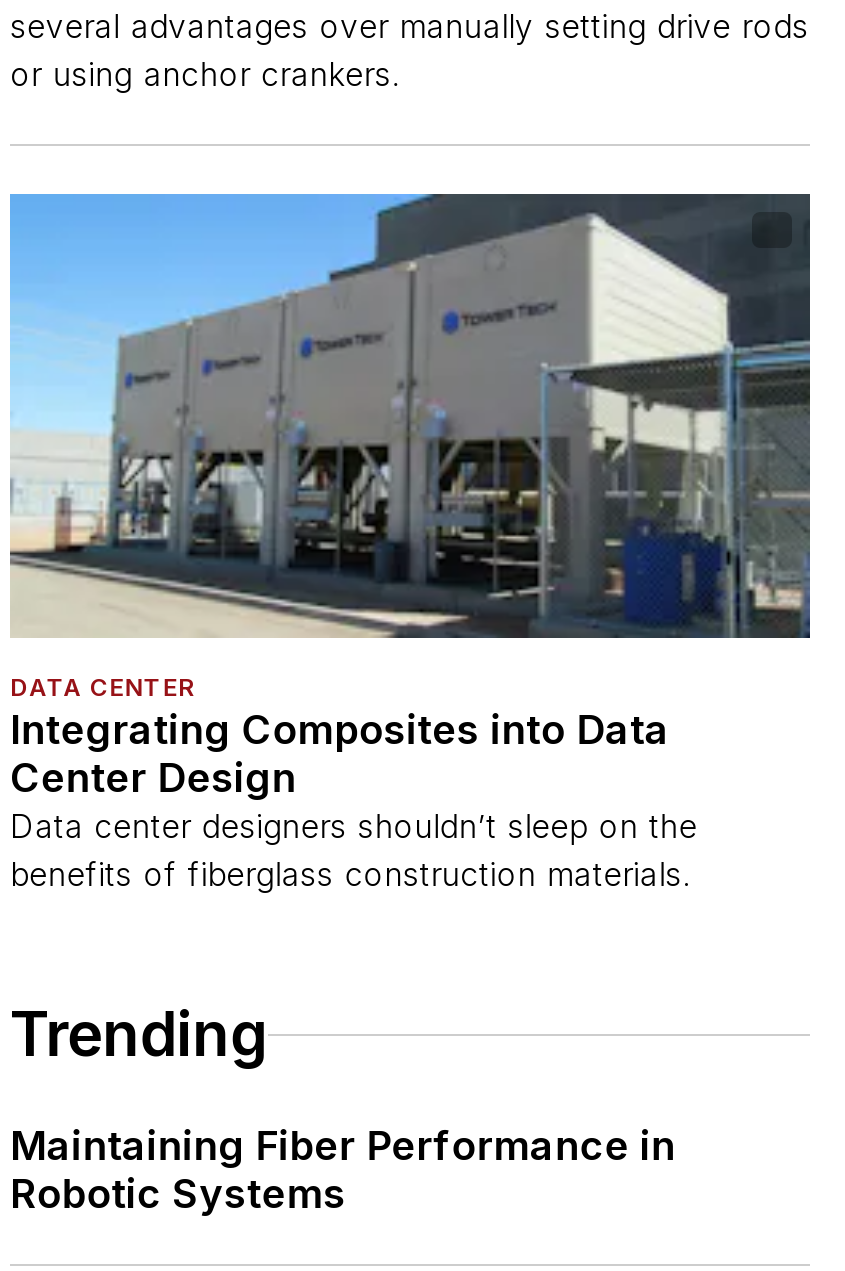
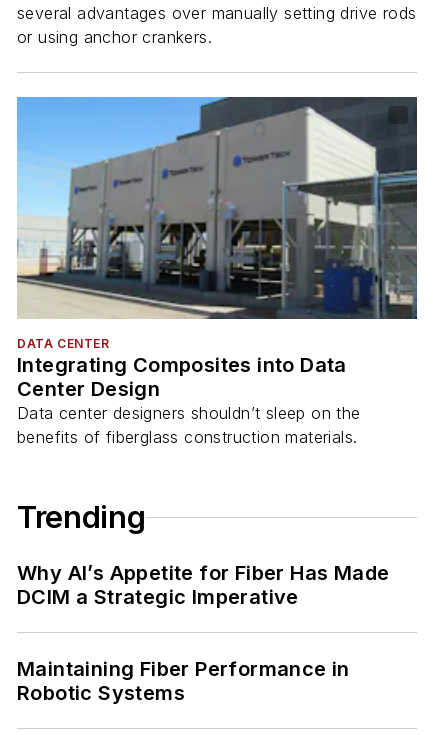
none -> [17,561,389,609] Why AI’s Appetite for Fiber Has Made | DCIM a Strategic Imperative

